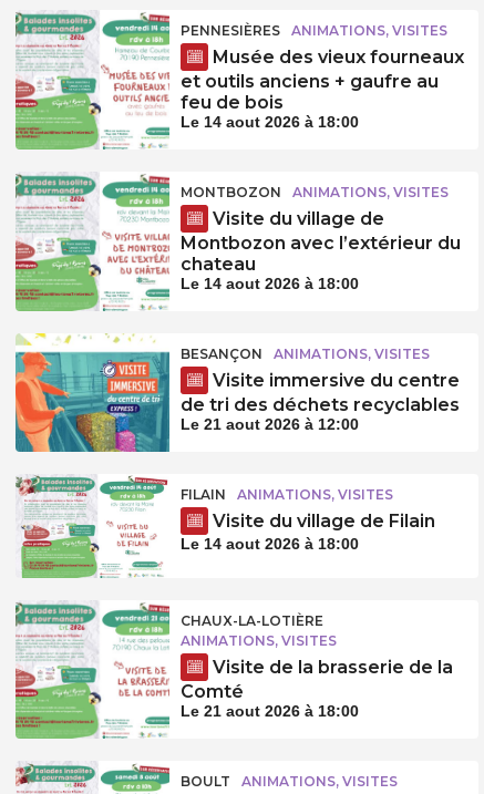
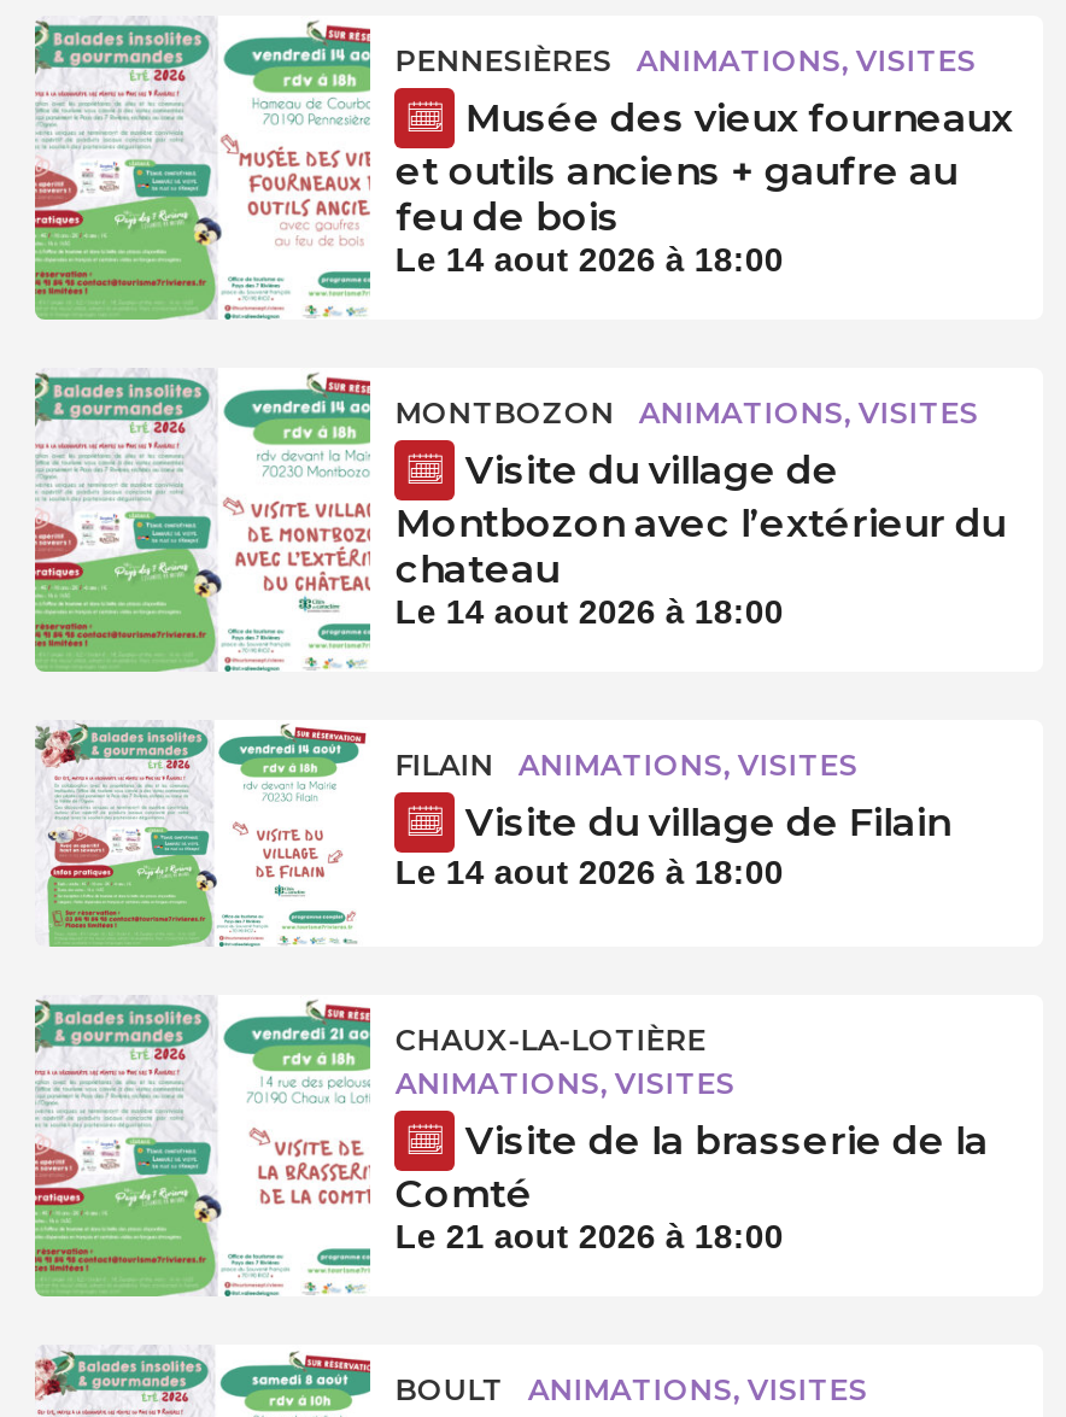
[14,332,460,453] [image] | BESANÇON | ANIMATIONS, VISITES | Visite immersive du centre | de tri des déchets recyclables | Le 21 aout 2026 à 12:00 -> none

